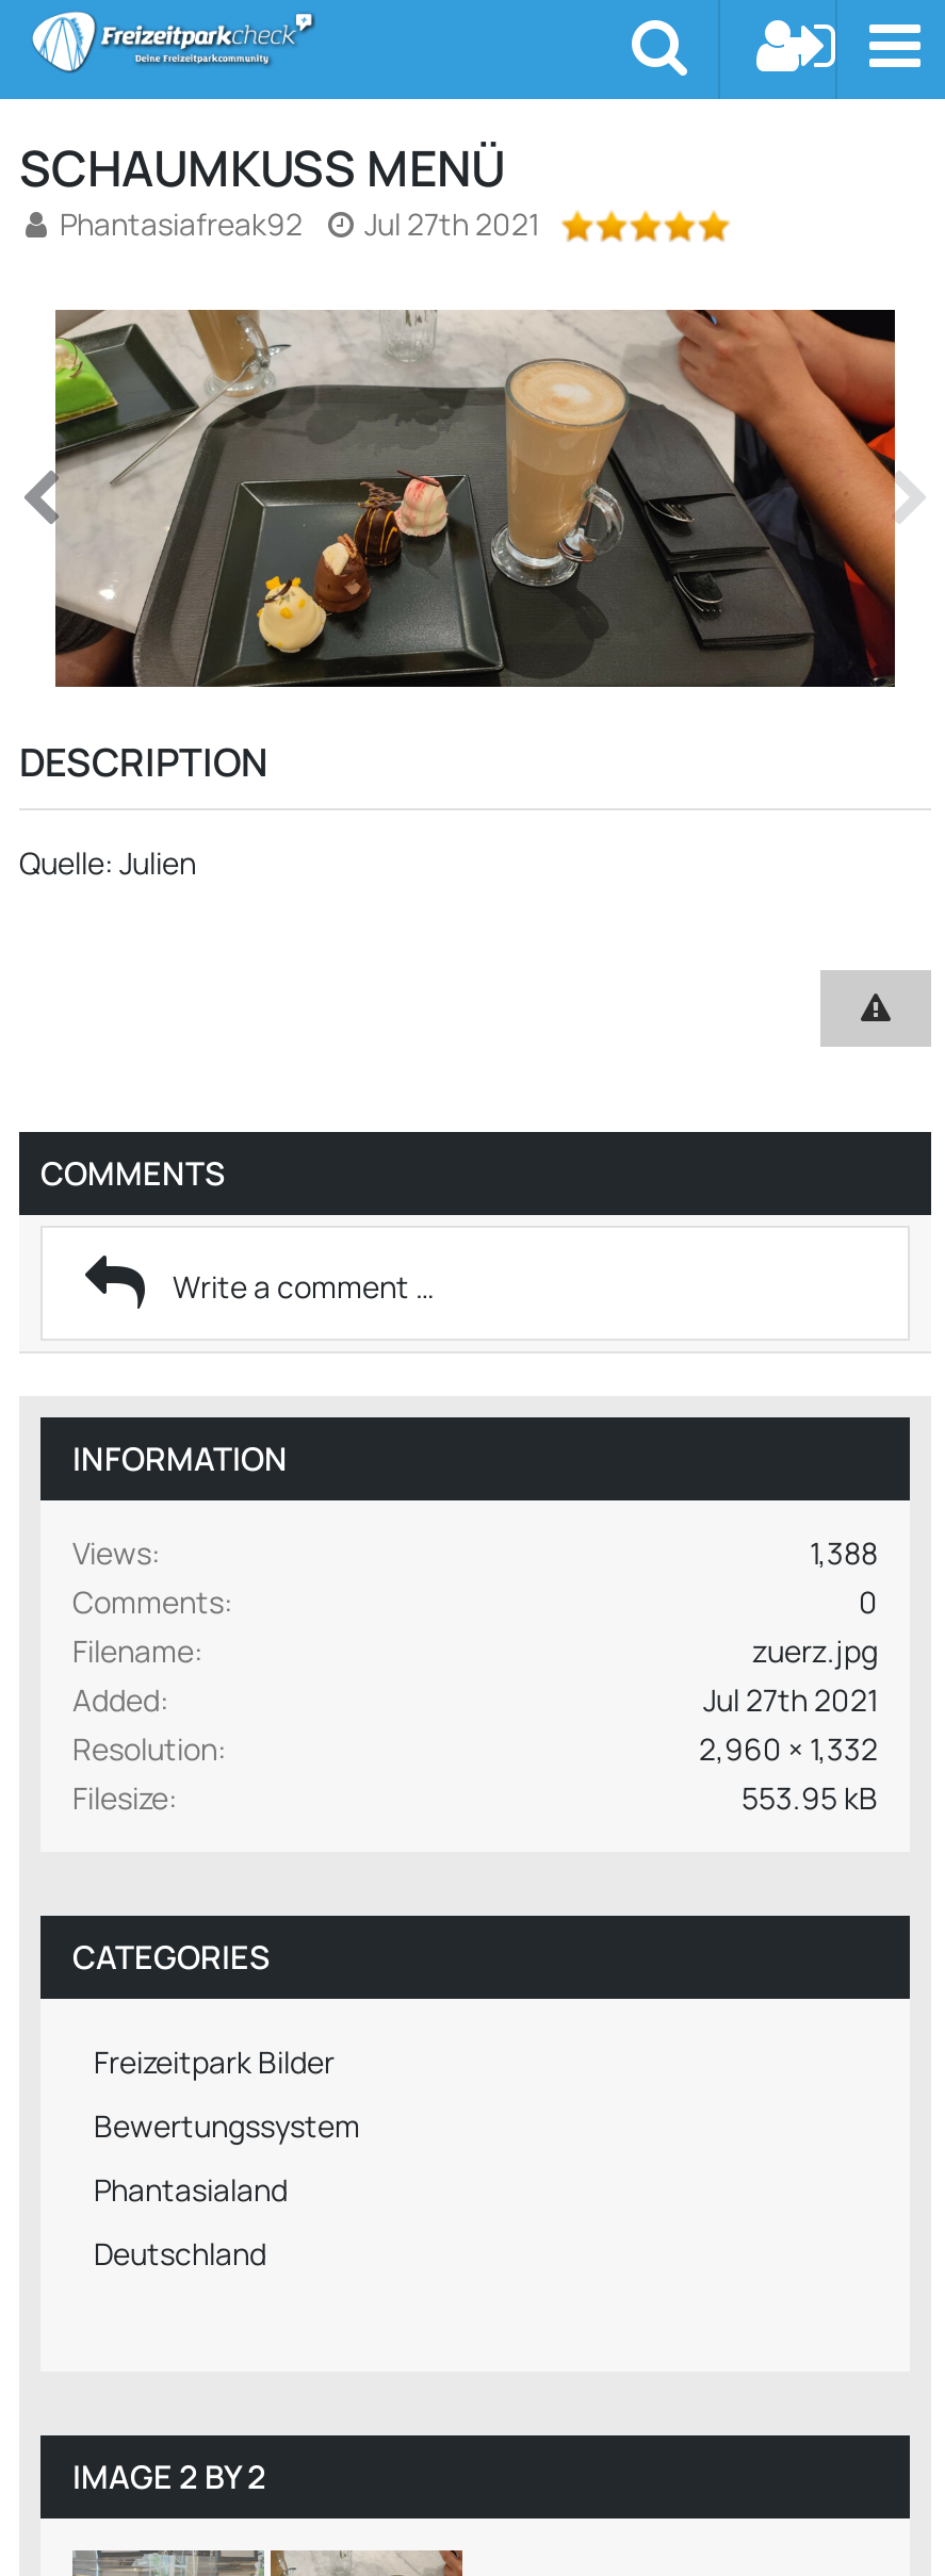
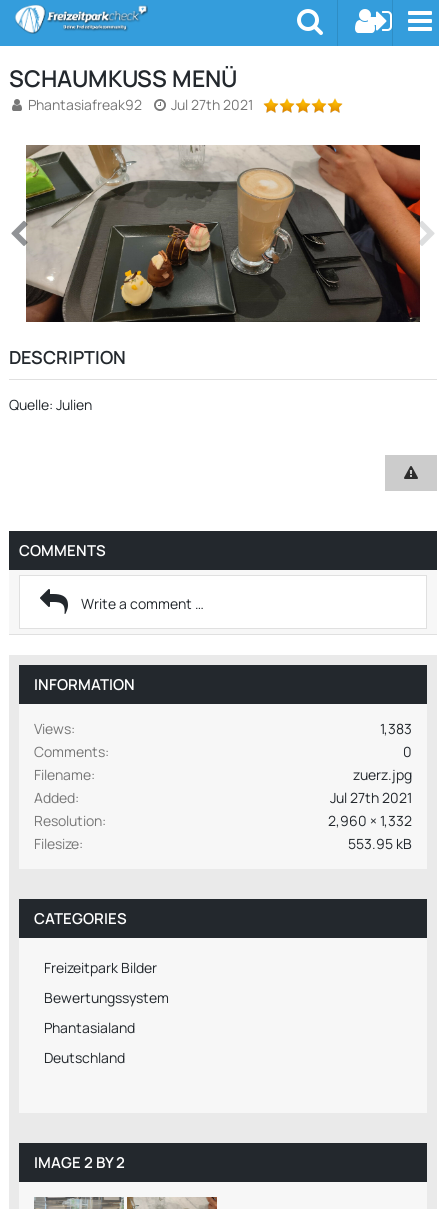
[810,1533,878,1573] 1,388 -> [380,719,412,738] 1,383

